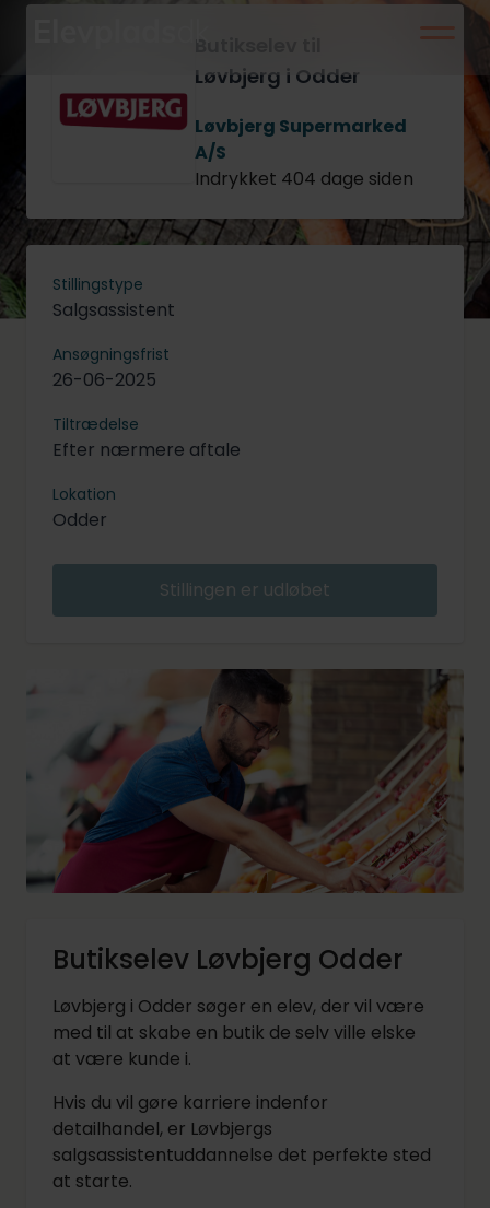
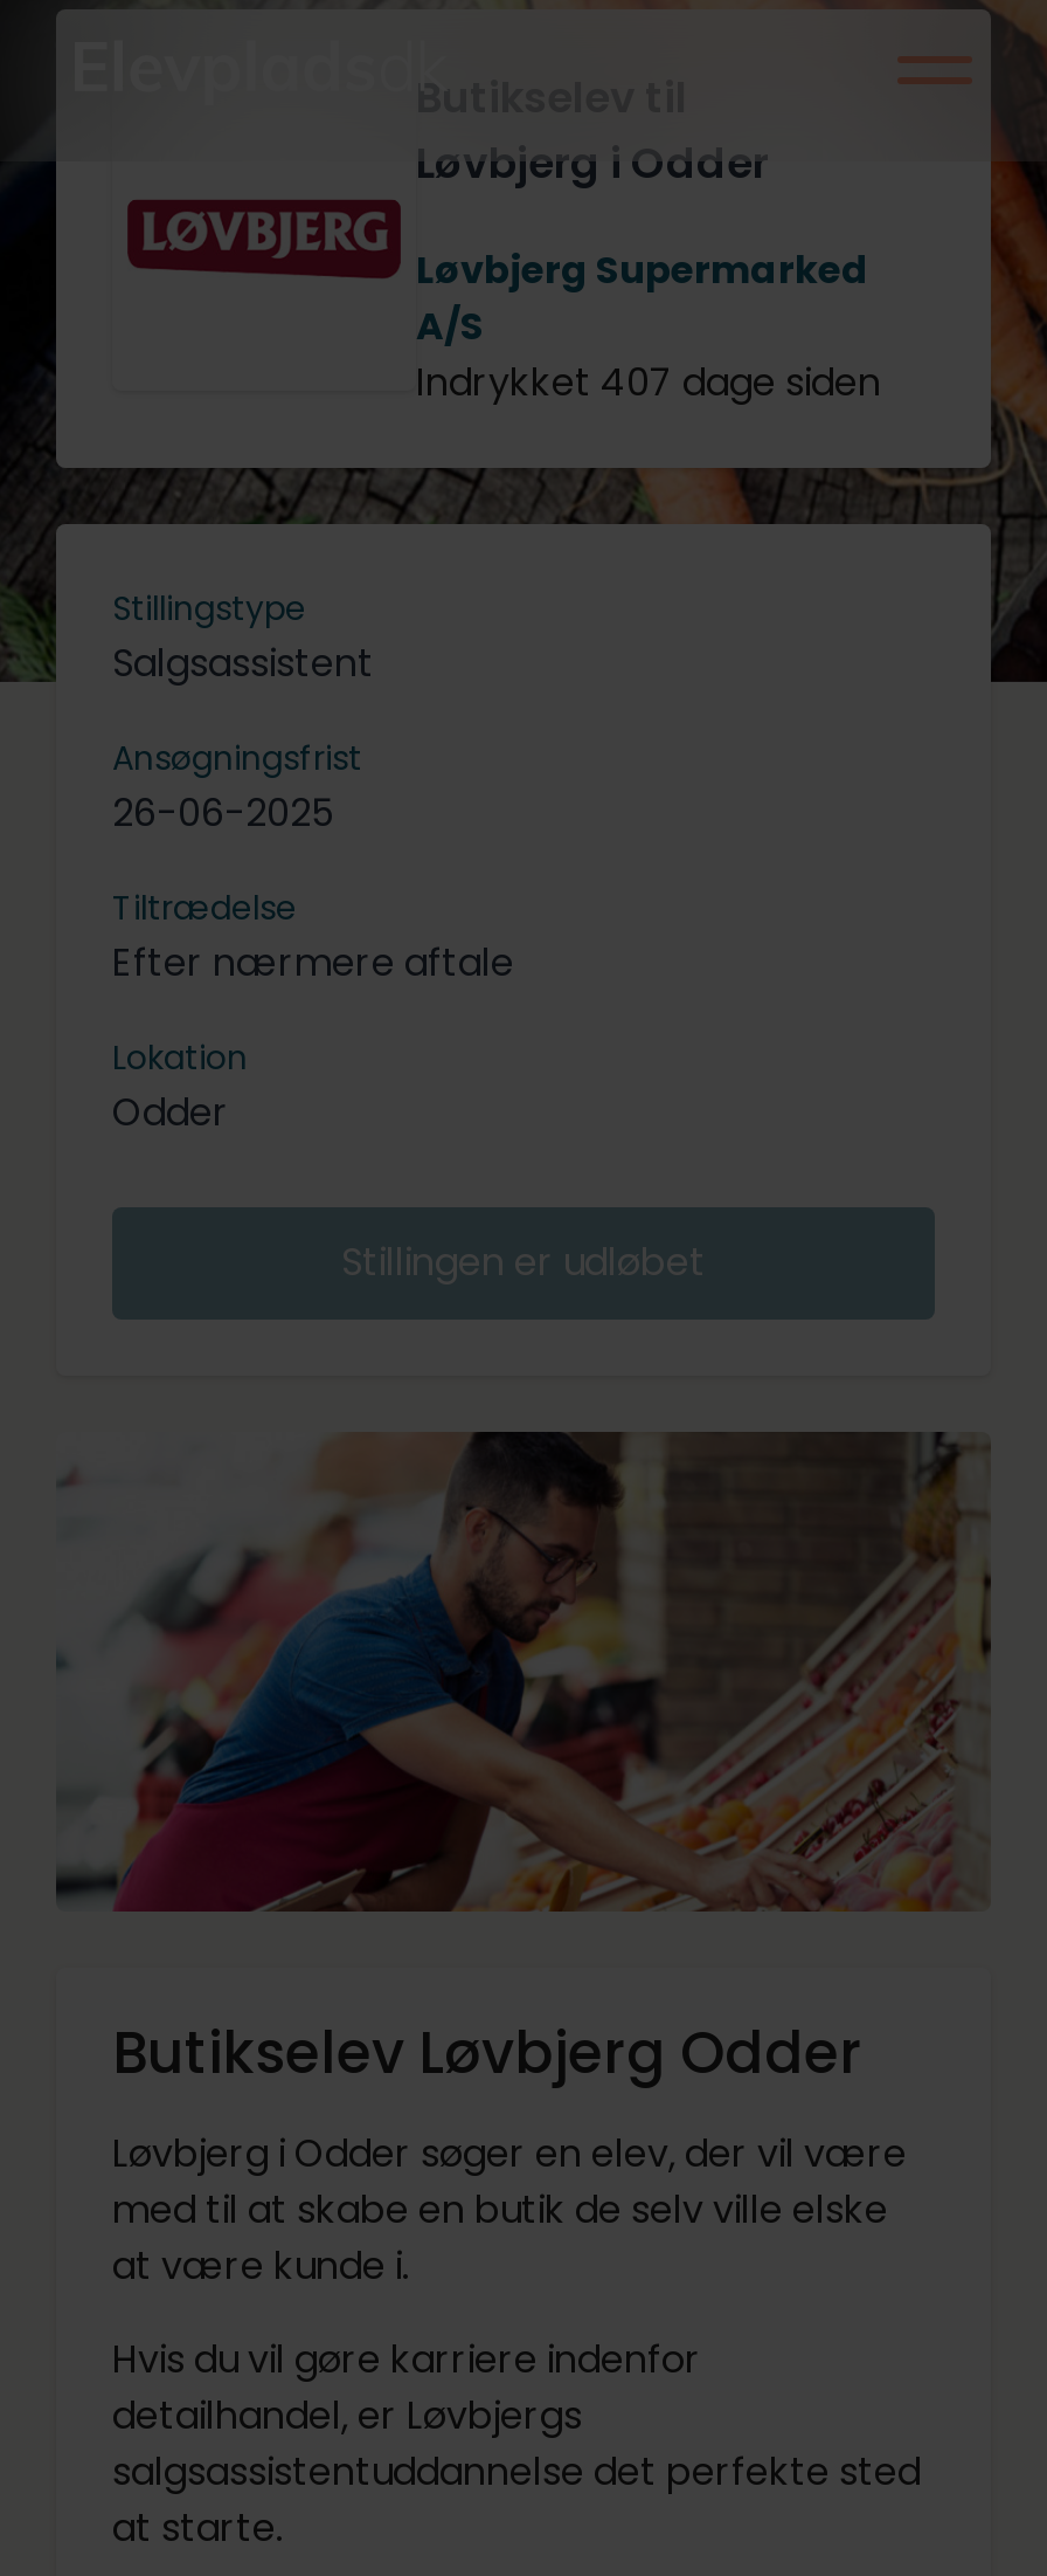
[195,166,413,192] Indrykket 404 dage siden -> [416,356,881,410] Indrykket 407 dage siden

